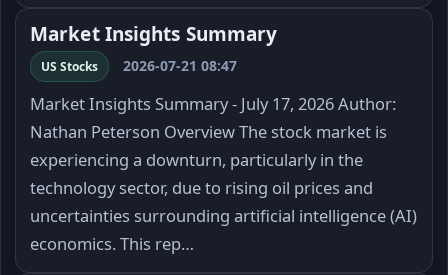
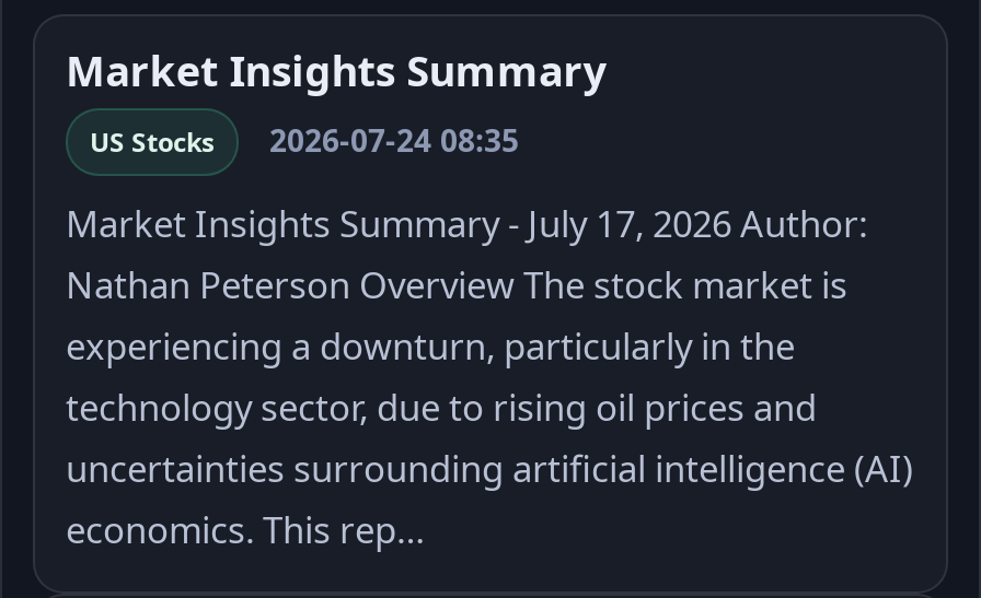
[41,56,237,75] US Stocks 2026-07-21 08:47 -> [90,119,519,161] US Stocks 2026-07-24 08:35

